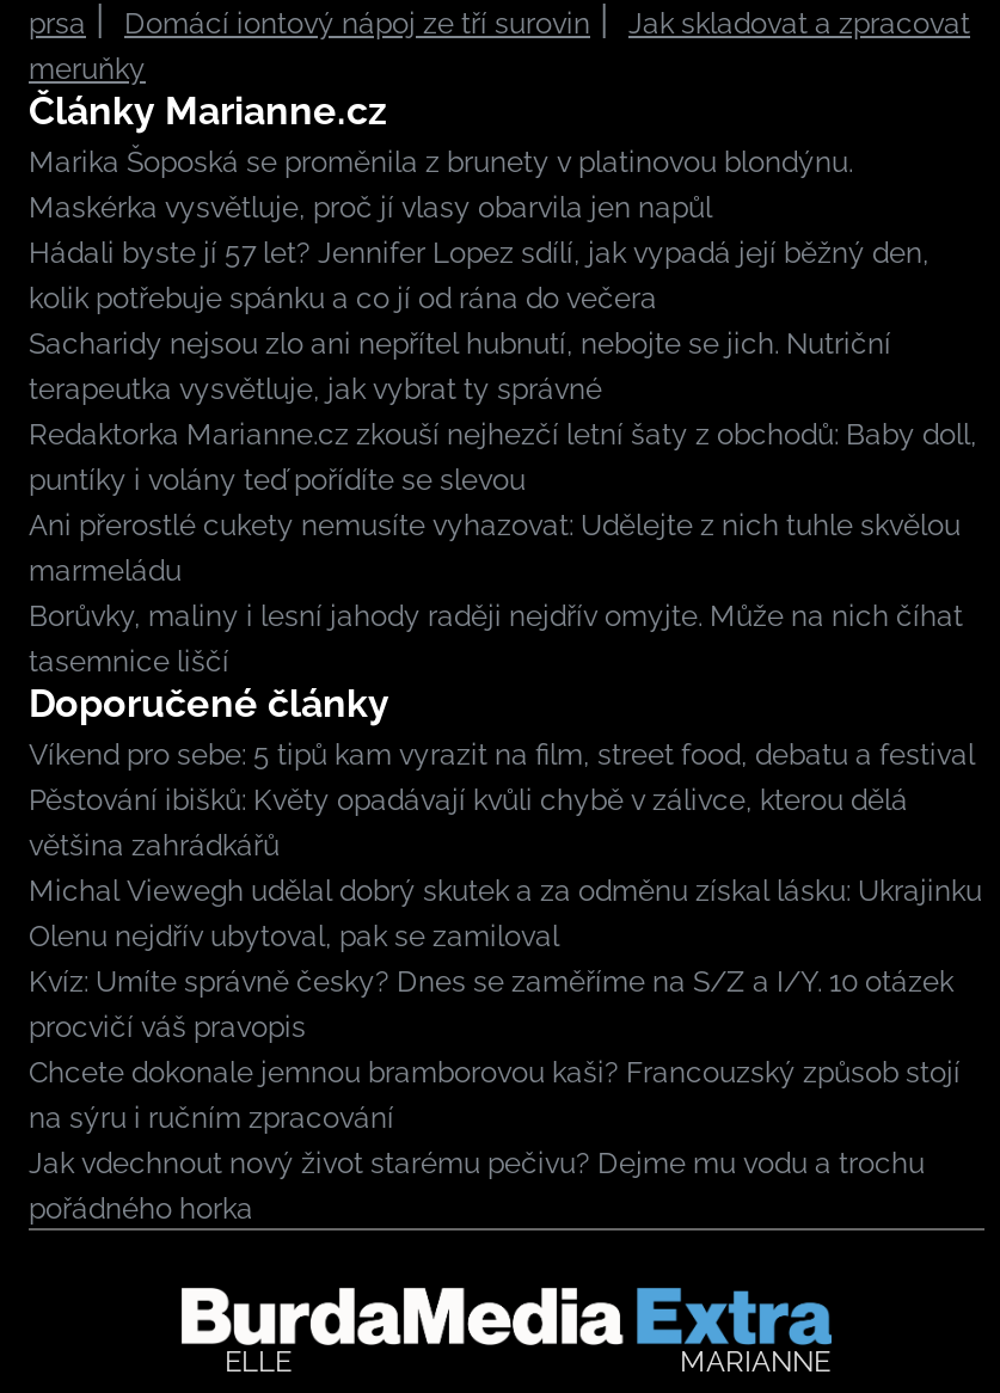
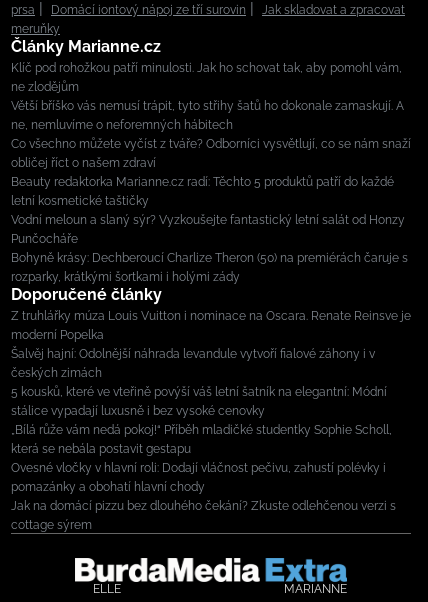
[29,146,977,679] Marika Šoposká se proměnila z brunety v platinovou blondýnu. | Maskérka vysvětluje, proč jí vlasy obarvila jen napůl | Hádali byste jí 57 let? Jennifer Lopez sdílí, jak vypadá její běžný den, | kolik potřebuje spánku a co jí od rána do večera | Sacharidy nejsou zlo ani nepřítel hubnutí, nebojte se jich. Nutriční | terapeutka vysvětluje, jak vybrat ty správné | Redaktorka Marianne.cz zkouší nejhezčí letní šaty z obchodů: Baby doll, | puntíky i volány teď pořídíte se slevou | Ani přerostlé cukety nemusíte vyhazovat: Udělejte z nich tuhle skvělou | marmeládu | Borůvky, maliny i lesní jahody raději nejdřív omyjte. Může na nich číhat | tasemnice liščí -> [11,61,411,284] Klíč pod rohožkou patří minulosti. Jak ho schovat tak, aby pomohl vám, | ne zlodějům | Větší bříško vás nemusí trápit, tyto střihy šatů ho dokonale zamaskují. A | ne, nemluvíme o neforemných hábitech | Co všechno můžete vyčíst z tváře? Odborníci vysvětlují, co se nám snaží | obličej říct o našem zdraví | Beauty redaktorka Marianne.cz radí: Těchto 5 produktů patří do každé | letní kosmetické taštičky | Vodní meloun a slaný sýr? Vyzkoušejte fantastický letní salát od Honzy | Punčocháře | Bohyně krásy: Dechberoucí Charlize Theron (50) na premiérách čaruje s | rozparky, krátkými šortkami i holými zády
[29,739,982,1226] Víkend pro sebe: 5 tipů kam vyrazit na film, street food, debatu a festival | Pěstování ibišků: Květy opadávají kvůli chybě v zálivce, kterou dělá | většina zahrádkářů | Michal Viewegh udělal dobrý skutek a za odměnu získal lásku: Ukrajinku | Olenu nejdřív ubytoval, pak se zamiloval | Kvíz: Umíte správně česky? Dnes se zaměříme na S/Z a I/Y. 10 otázek | procvičí váš pravopis | Chcete dokonale jemnou bramborovou kaši? Francouzský způsob stojí | na sýru i ručním zpracování | Jak vdechnout nový život starému pečivu? Dejme mu vodu a trochu | pořádného horka -> [11,309,411,532] Z truhlářky múza Louis Vuitton i nominace na Oscara. Renate Reinsve je | moderní Popelka | Šalvěj hajní: Odolnější náhrada levandule vytvoří fialové záhony i v | českých zimách | 5 kousků, které ve vteřině povýší váš letní šatník na elegantní: Módní | stálice vypadají luxusně i bez vysoké cenovky | „Bílá růže vám nedá pokoj!“ Příběh mladičké studentky Sophie Scholl, | která se nebála postavit gestapu | Ovesné vločky v hlavní roli: Dodají vláčnost pečivu, zahustí polévky i | pomazánky a obohatí hlavní chody | Jak na domácí pizzu bez dlouhého čekání? Zkuste odlehčenou verzi s | cottage sýrem

